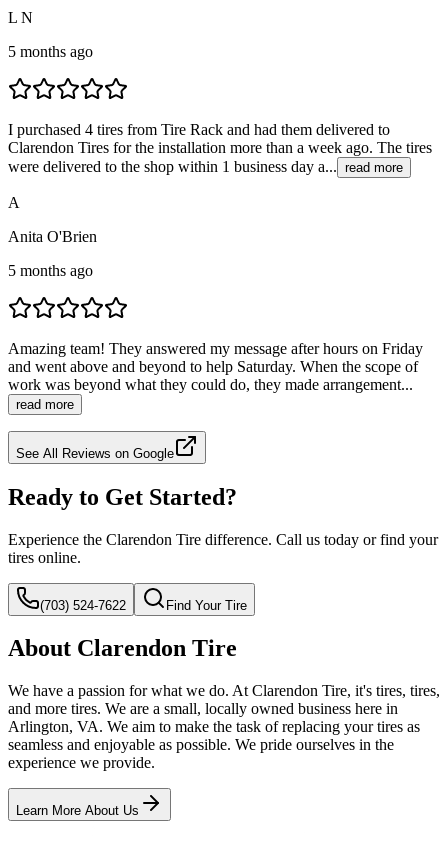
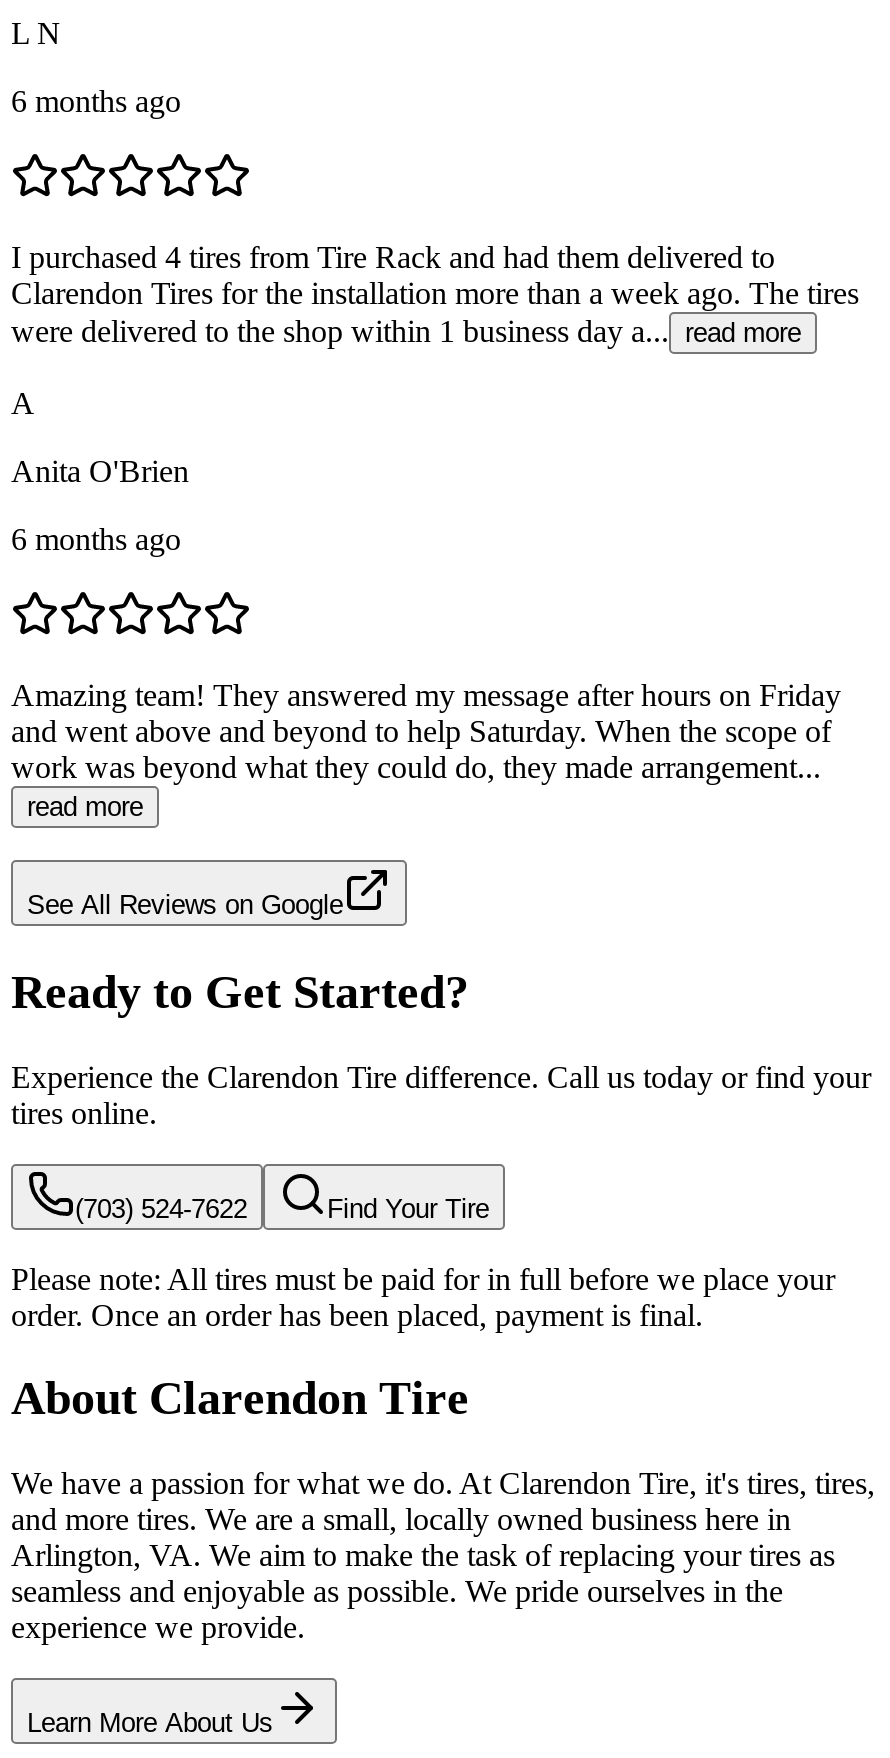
[8,43,93,60] 5 months ago -> [11,84,181,118] 6 months ago
[8,262,93,279] 5 months ago -> [11,522,181,556] 6 months ago
none -> [11,1261,835,1331] Please note: All tires must be paid for in full before we place your | order. Once an order has been placed, payment is final.

